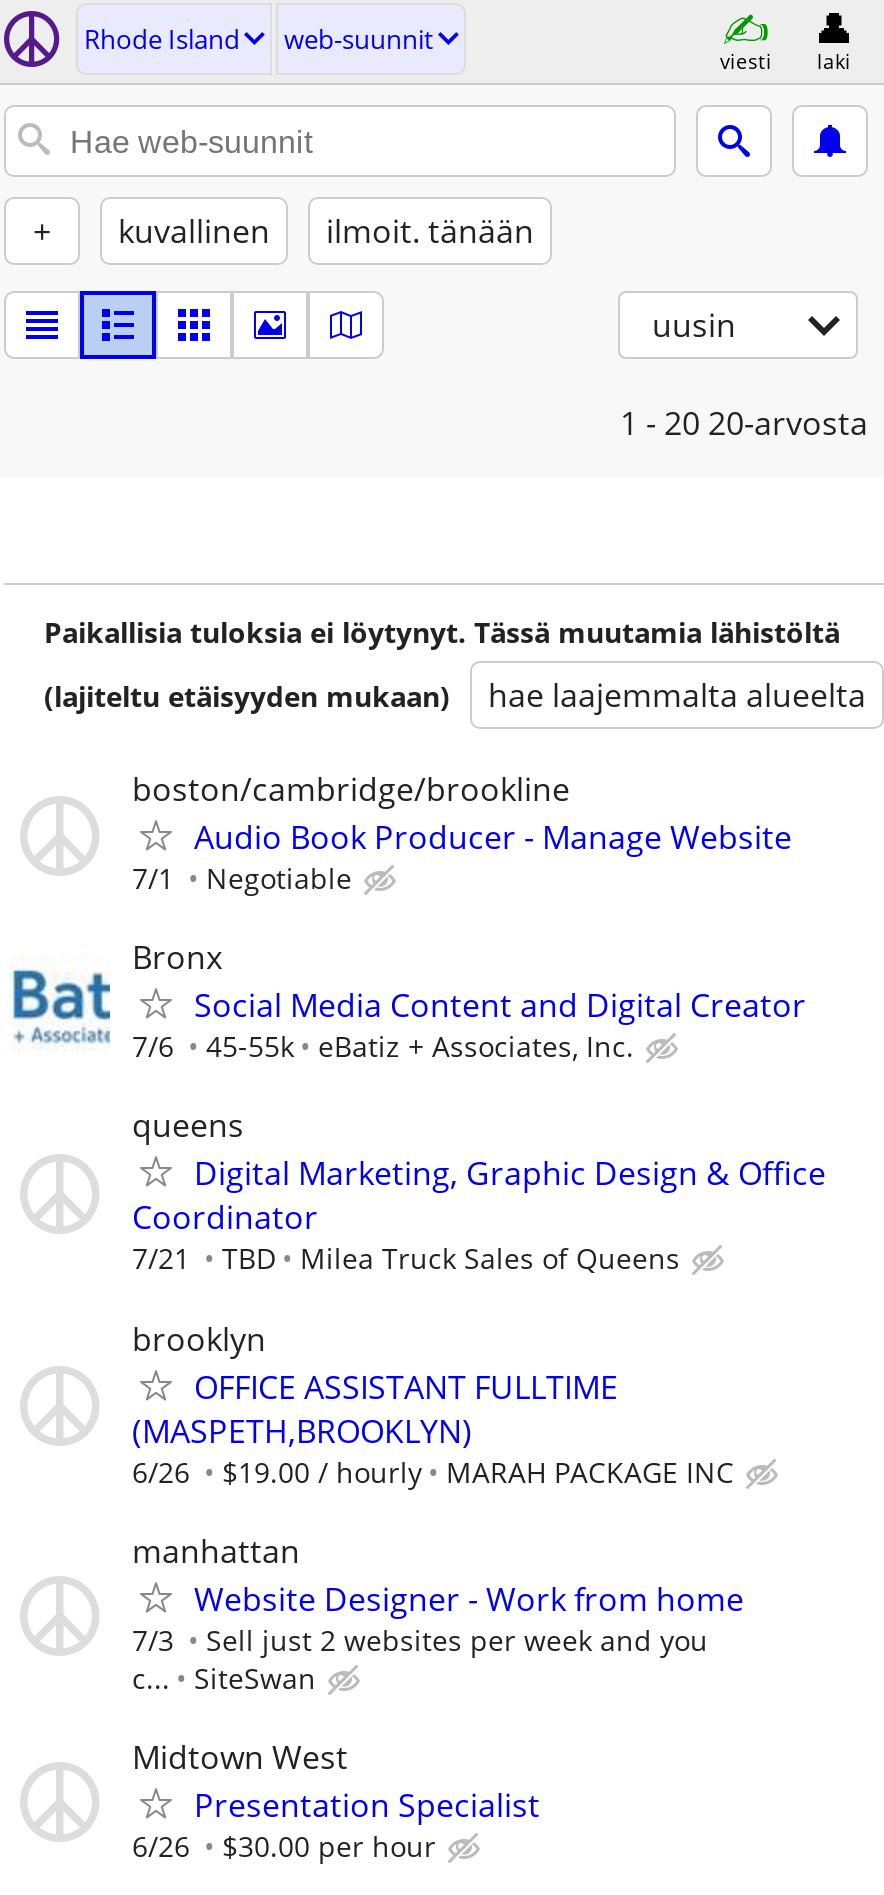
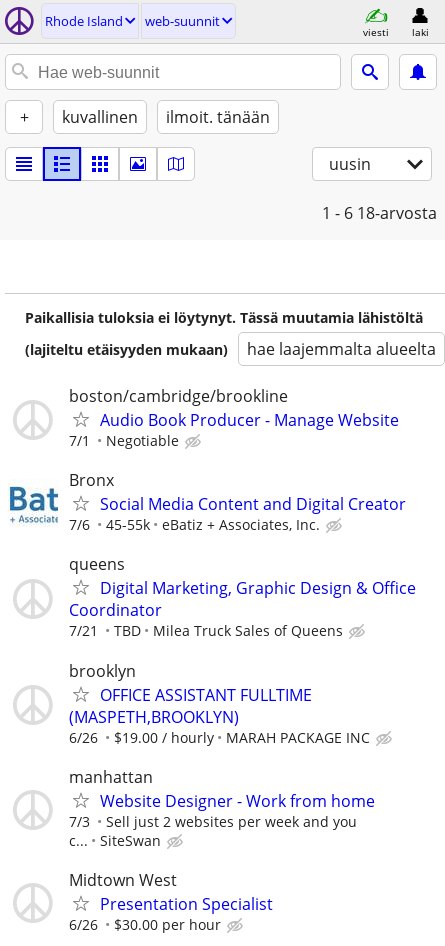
[620,401,868,445] 1 - 20 20-arvosta -> [322,202,437,224] 1 - 6 18-arvosta

